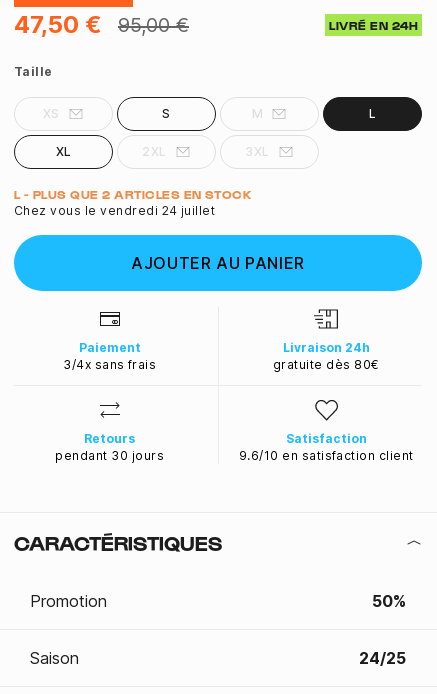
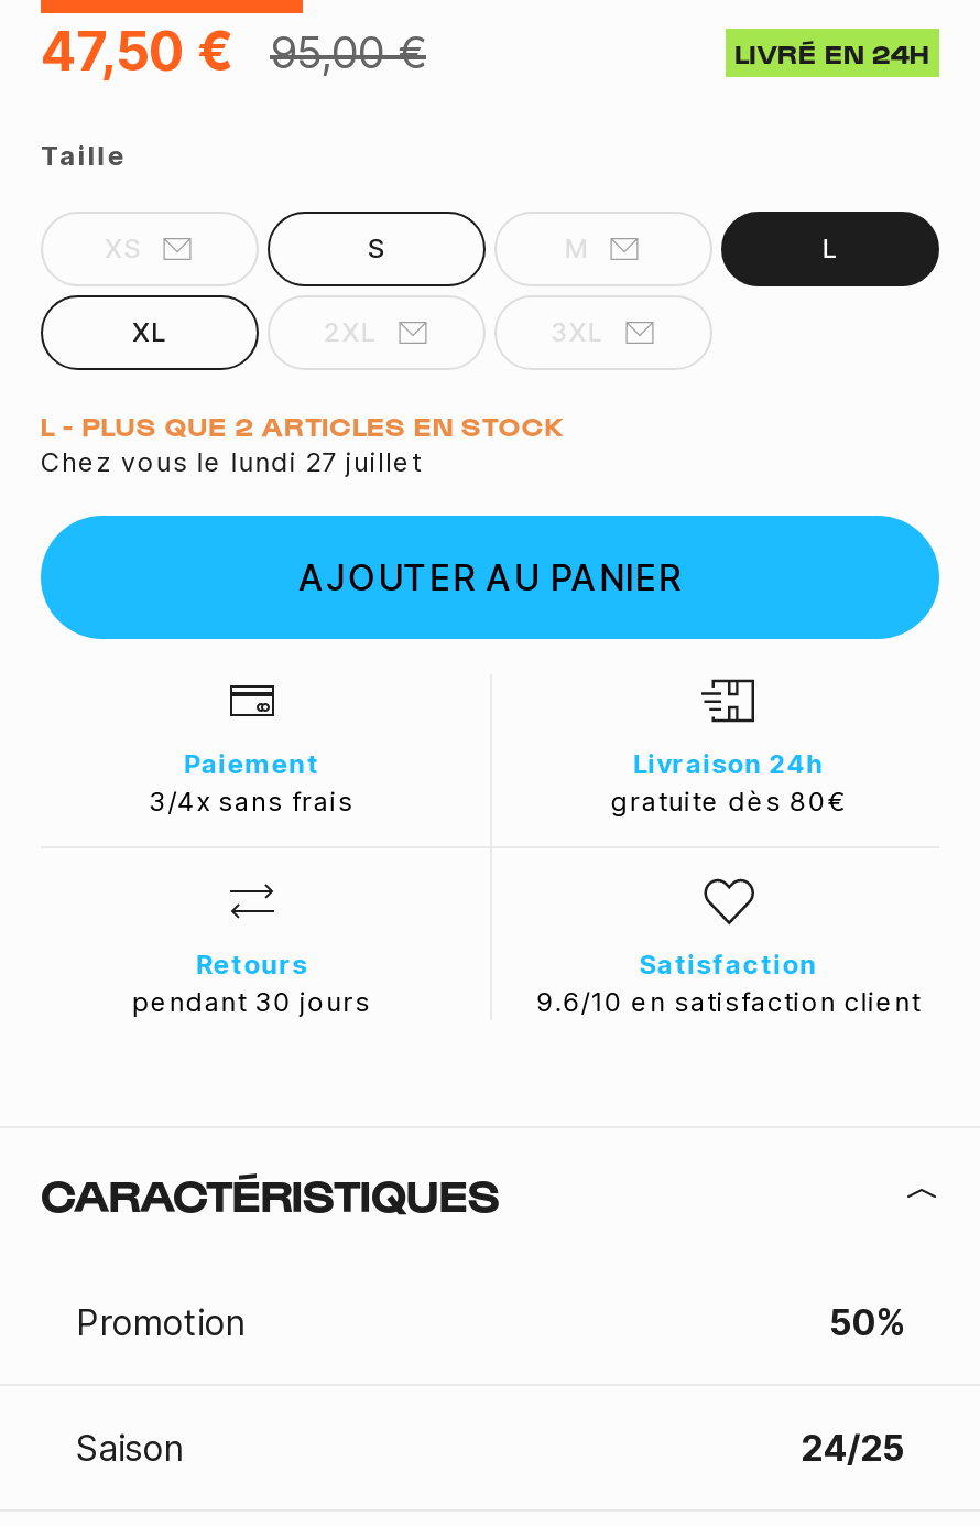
[14,203,215,218] Chez vous le vendredi 24 juillet -> [41,446,422,479] Chez vous le lundi 27 juillet

